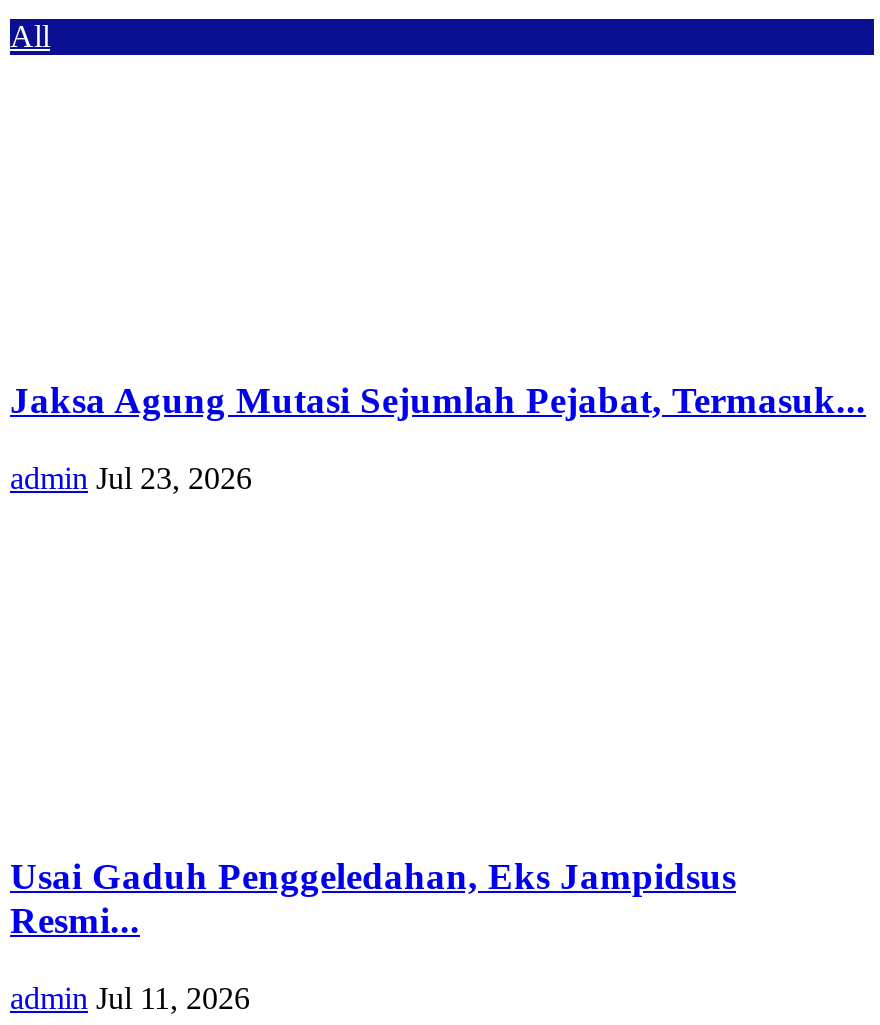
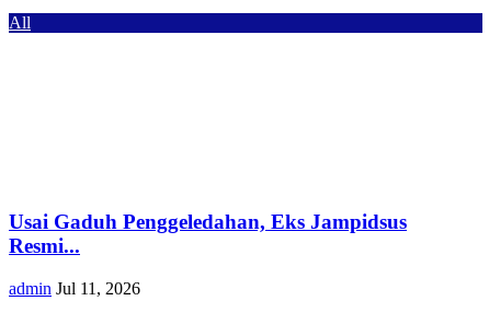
[10,380,866,495] Jaksa Agung Mutasi Sejumlah Pejabat, Termasuk... | admin Jul 23, 2026 -> none

